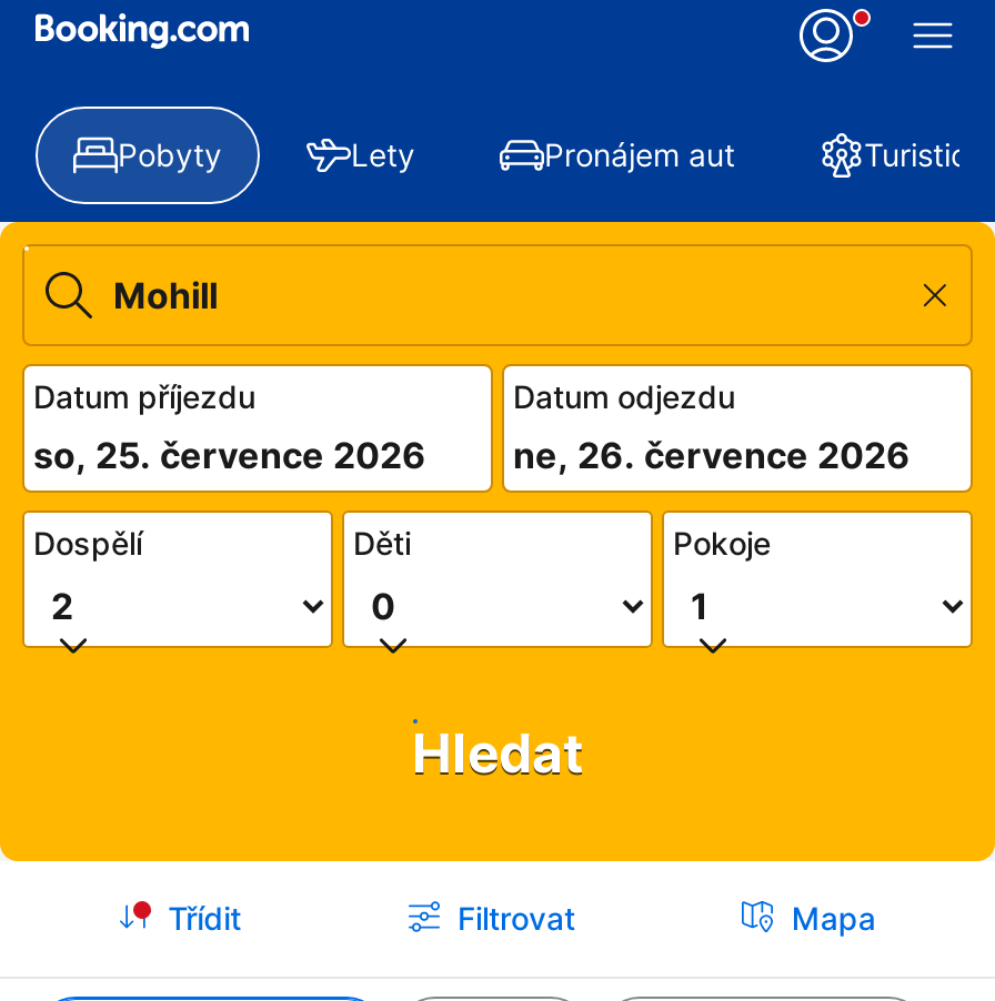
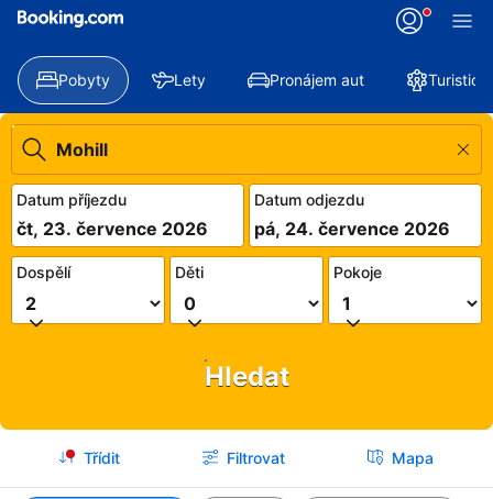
[33,433,426,477] so, 25. července 2026 -> [17,218,208,240] čt, 23. července 2026
[513,433,911,477] ne, 26. července 2026 -> [254,218,450,240] pá, 24. července 2026

